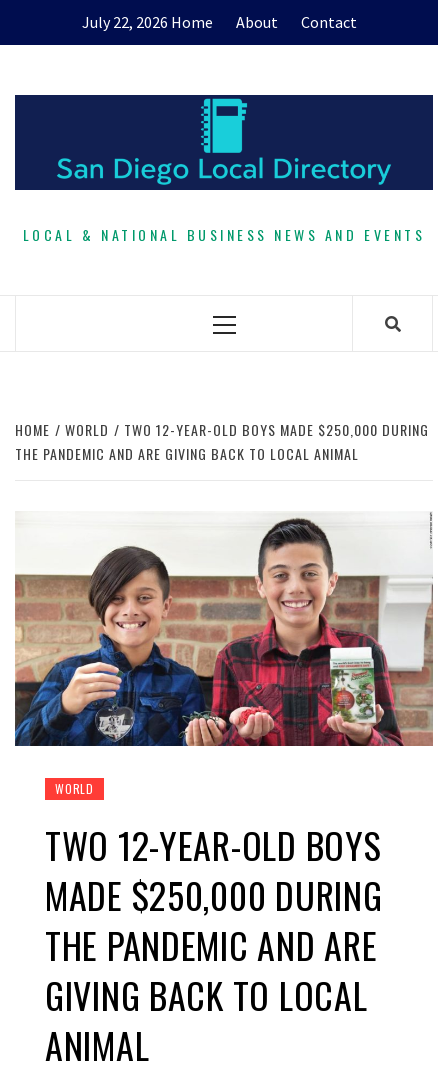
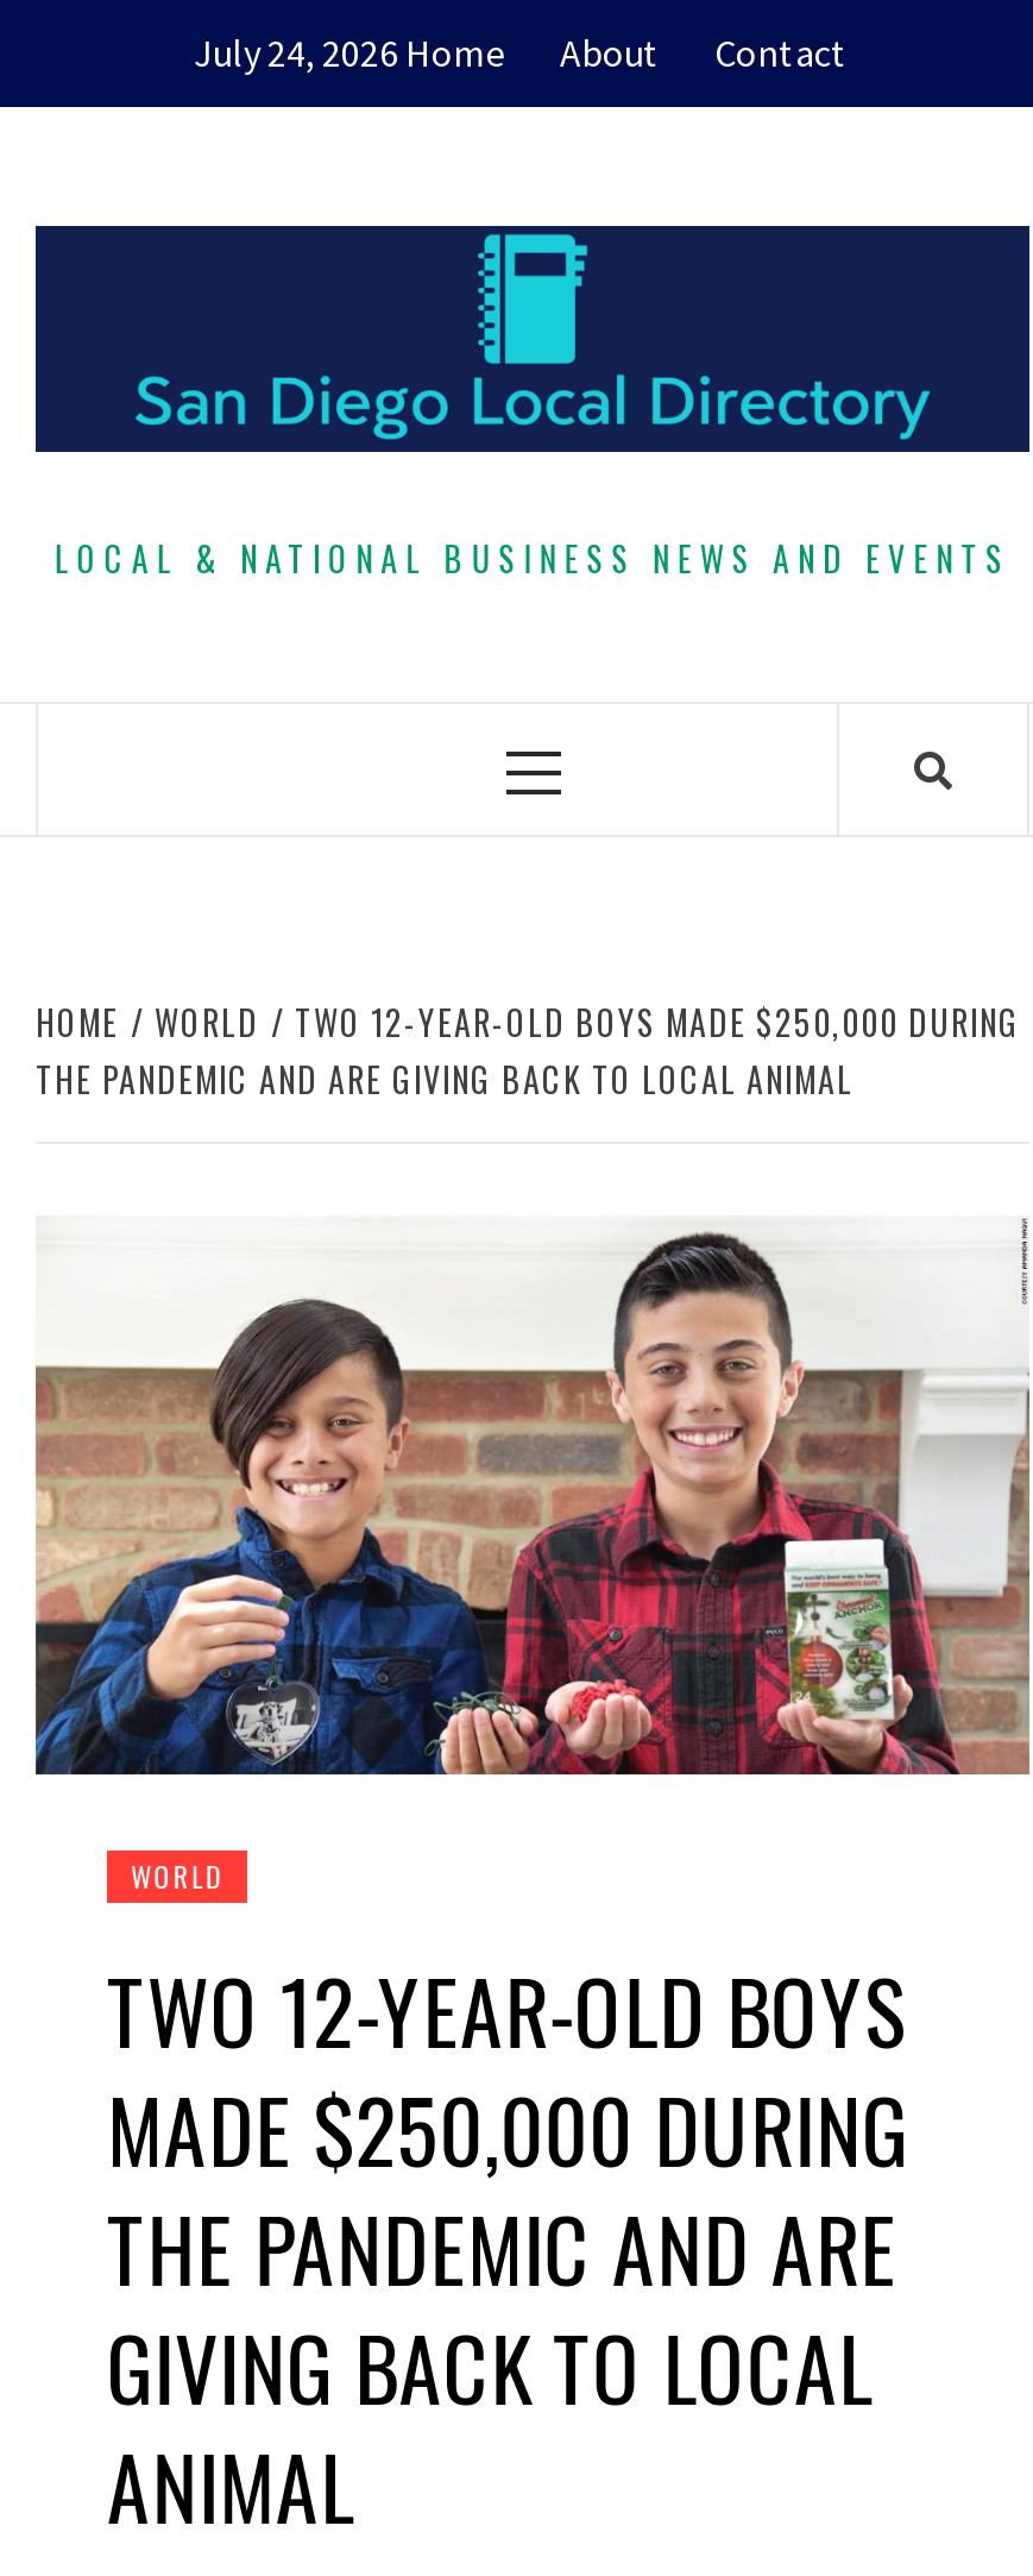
[81,12,356,32] July 22, 2026 Home About Contact -> [194,29,848,76] July 24, 2026 Home About Contact

